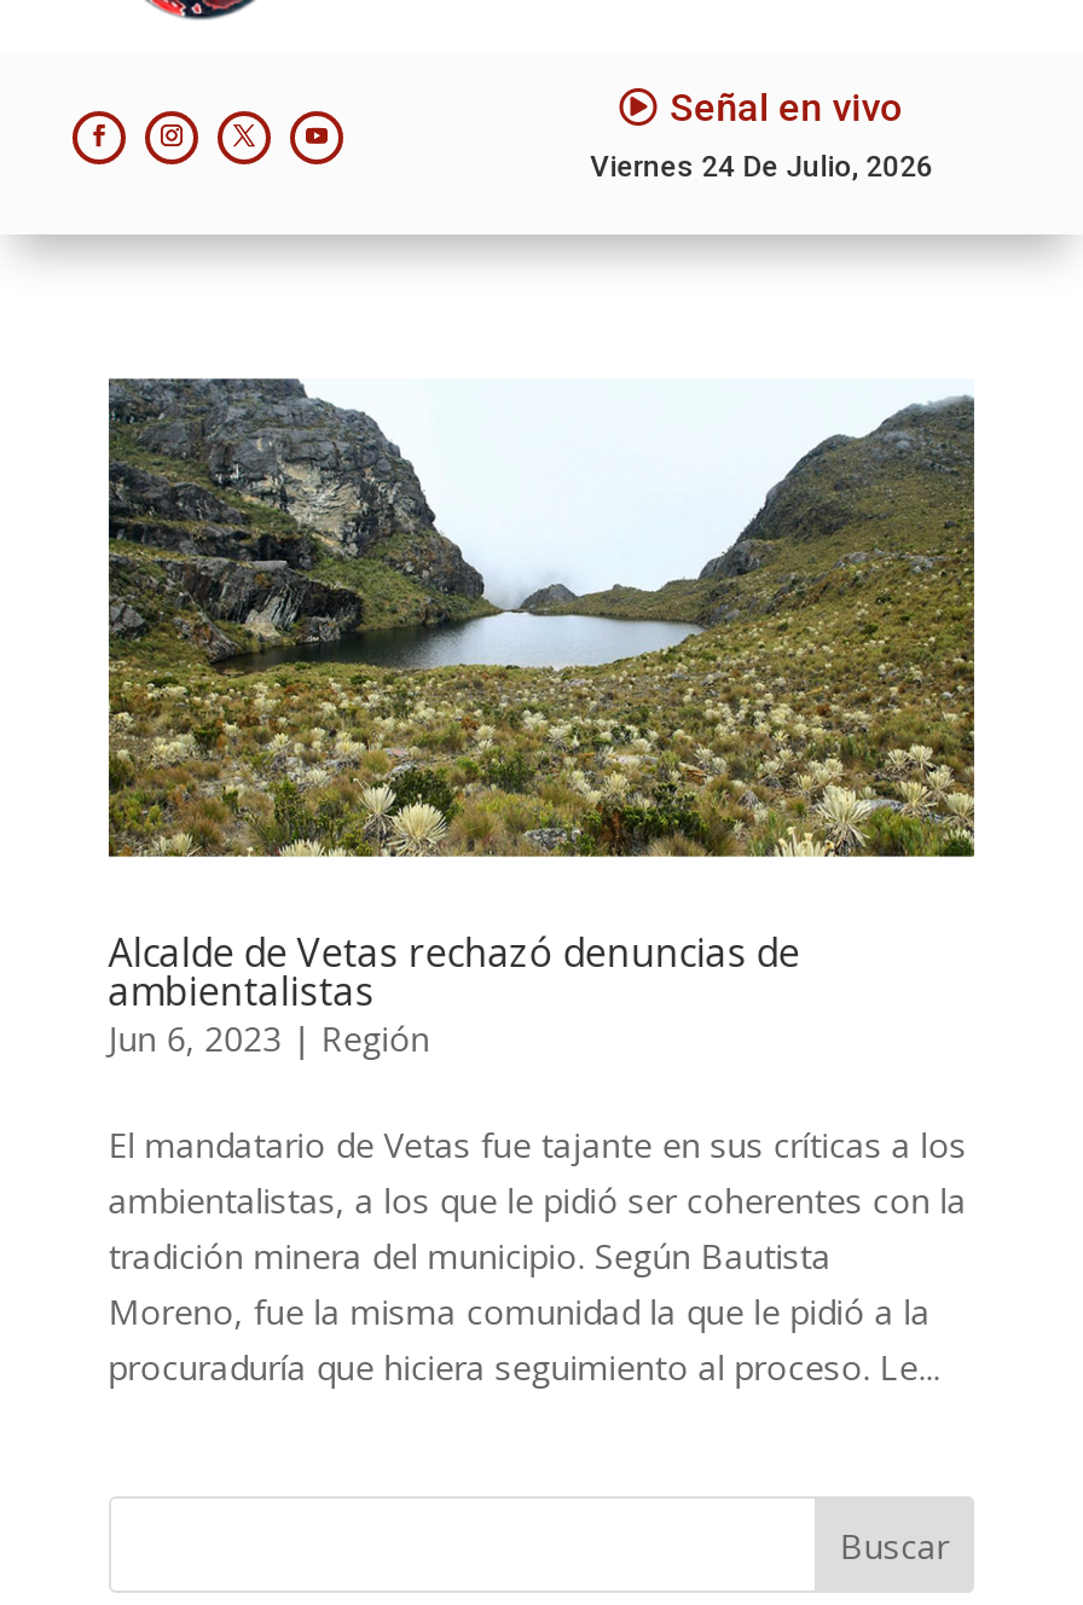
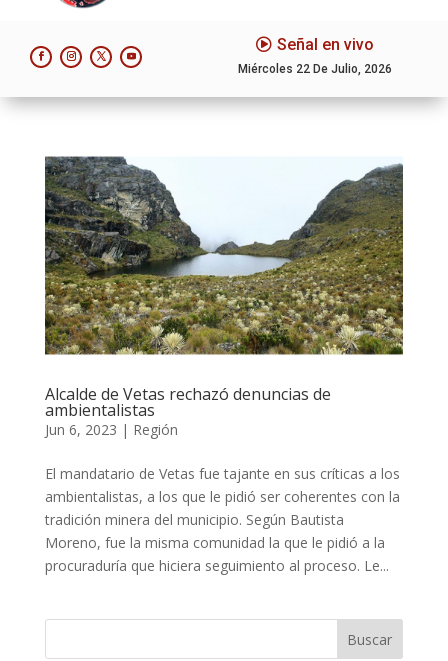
[590,149,934,182] Viernes 24 De Julio, 2026 -> [238,61,392,75] Miércoles 22 De Julio, 2026

